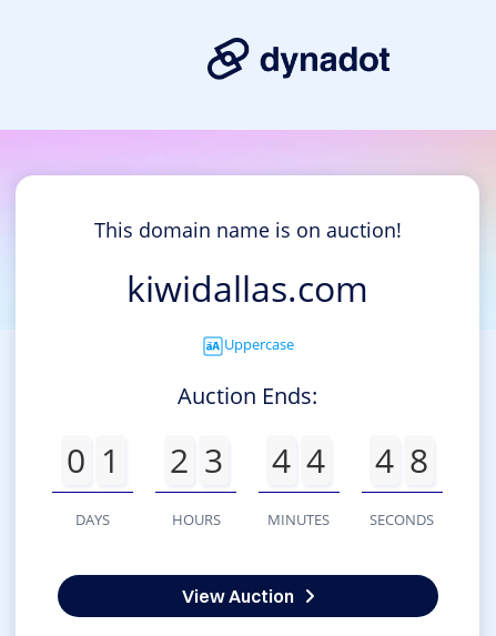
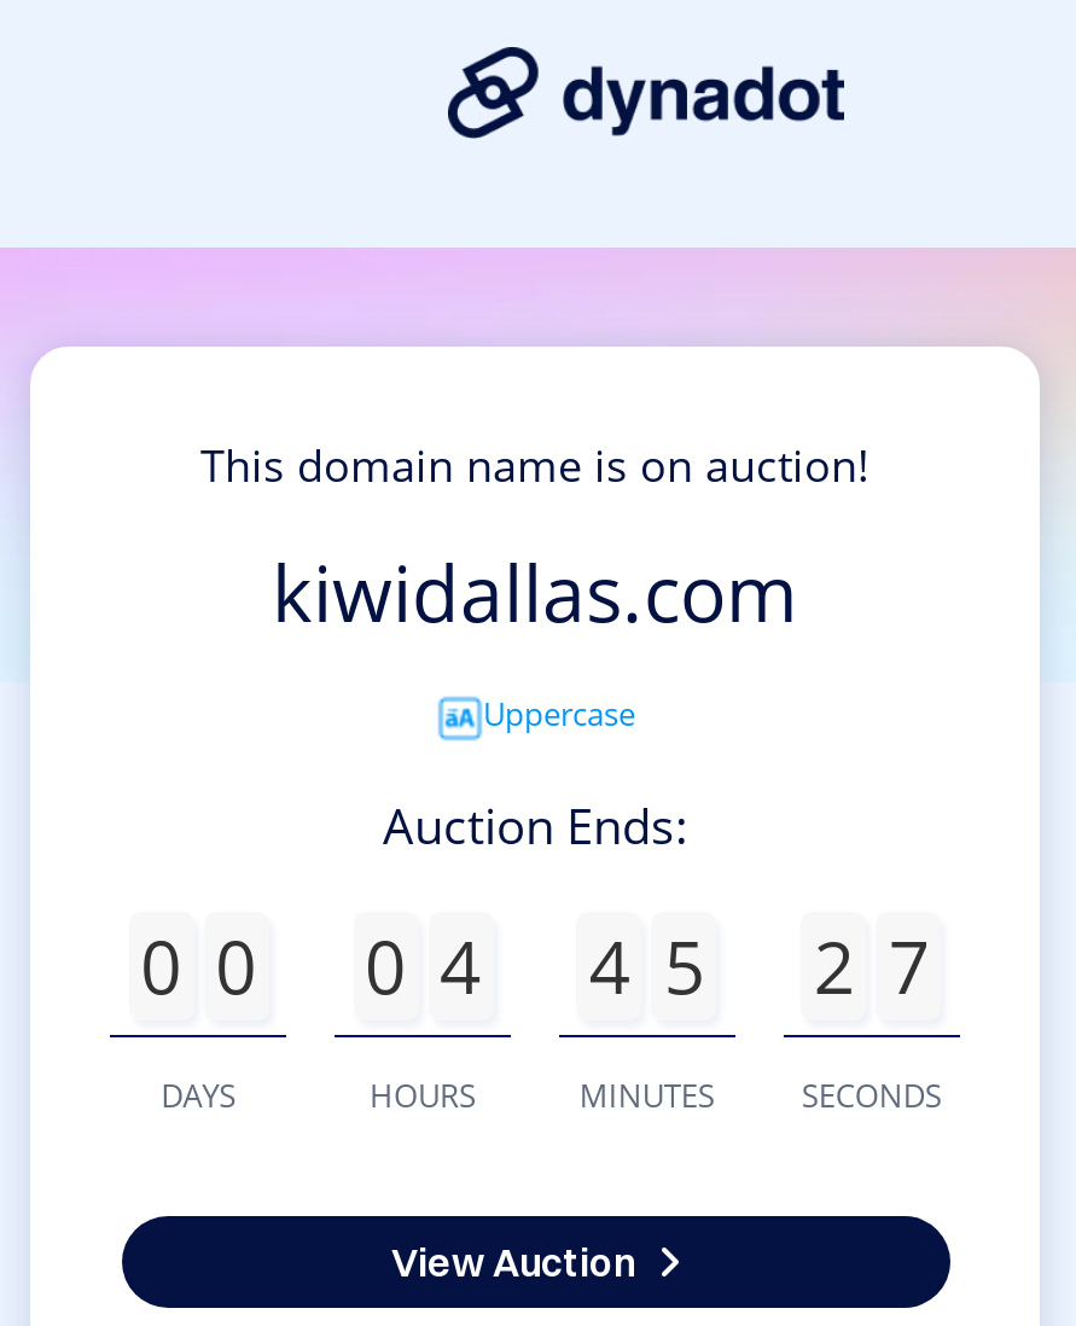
[66,437,119,483] 0 1 -> [140,917,256,1016] 0 0
[169,437,222,483] 2 3 -> [365,917,481,1016] 0 4
[272,437,326,483] 4 4 -> [589,917,705,1016] 4 5
[375,437,429,483] 4 8 -> [813,917,929,1016] 2 7

